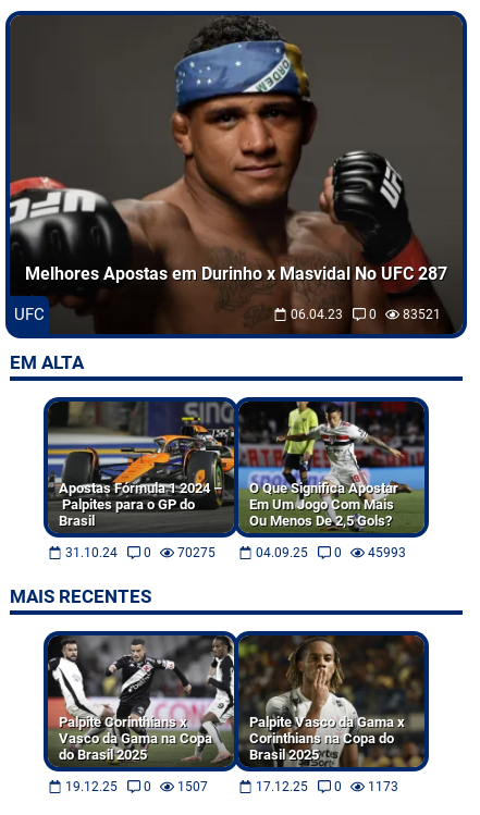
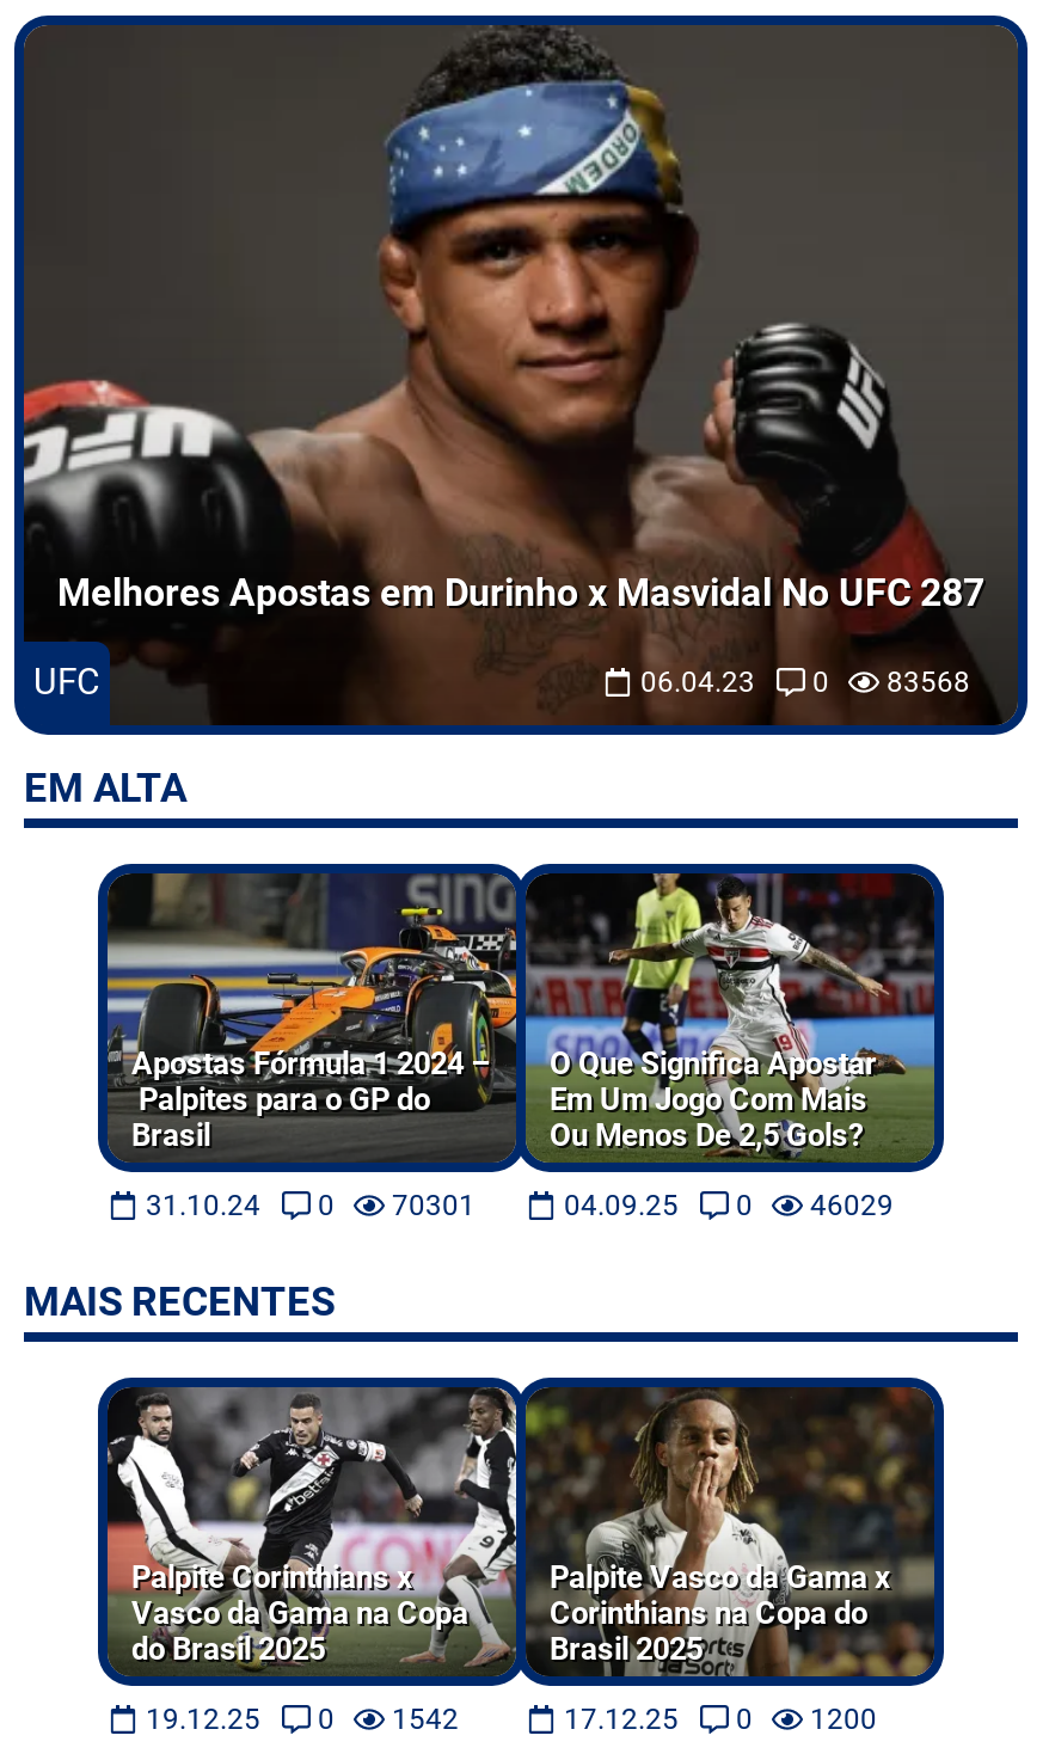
[291,307,441,322] 06.04.23 0 83521 -> [640,666,970,699] 06.04.23 0 83568
[65,545,216,560] 31.10.24 0 70275 -> [146,1189,476,1222] 31.10.24 0 70301
[256,545,406,560] 04.09.25 0 45993 -> [564,1189,894,1222] 04.09.25 0 46029
[65,779,208,794] 19.12.25 0 1507 -> [146,1702,459,1735] 19.12.25 0 1542
[256,779,398,794] 17.12.25 0 1173 -> [564,1702,877,1735] 17.12.25 0 1200

